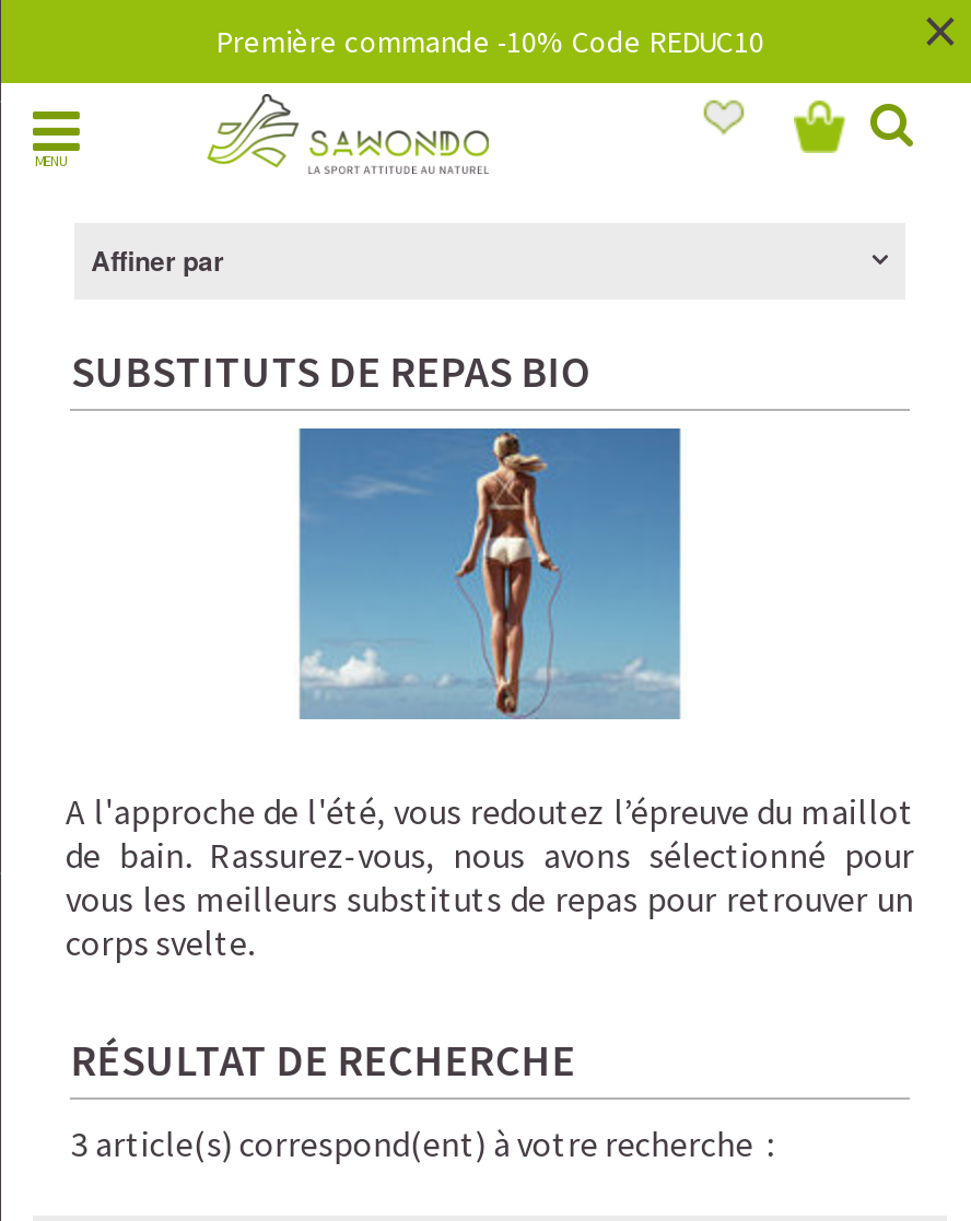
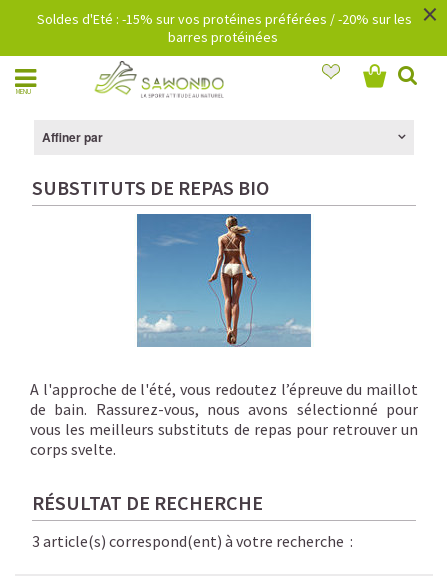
[215,22,764,61] Première commande -10% Code REDUC10 -> [36,10,411,46] Soldes d'Eté : -15% sur vos protéines préférées / -20% sur les | barres protéinées

